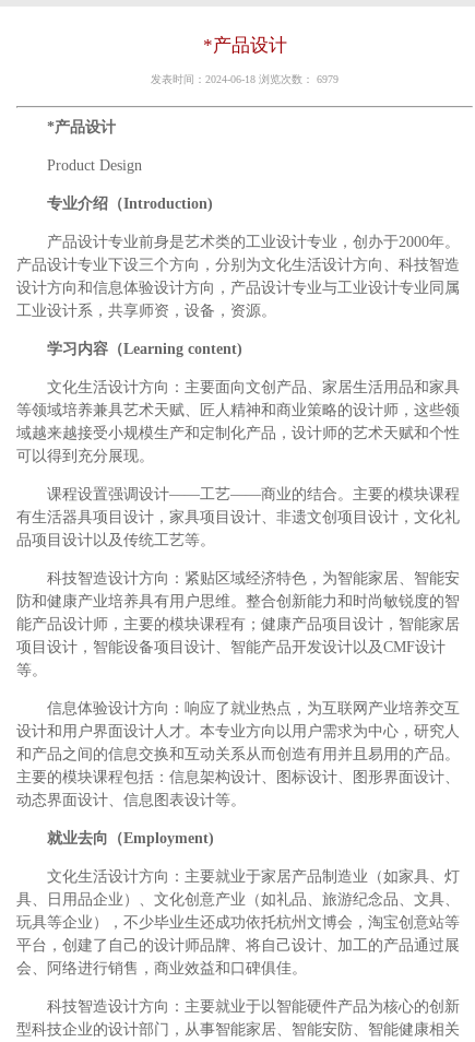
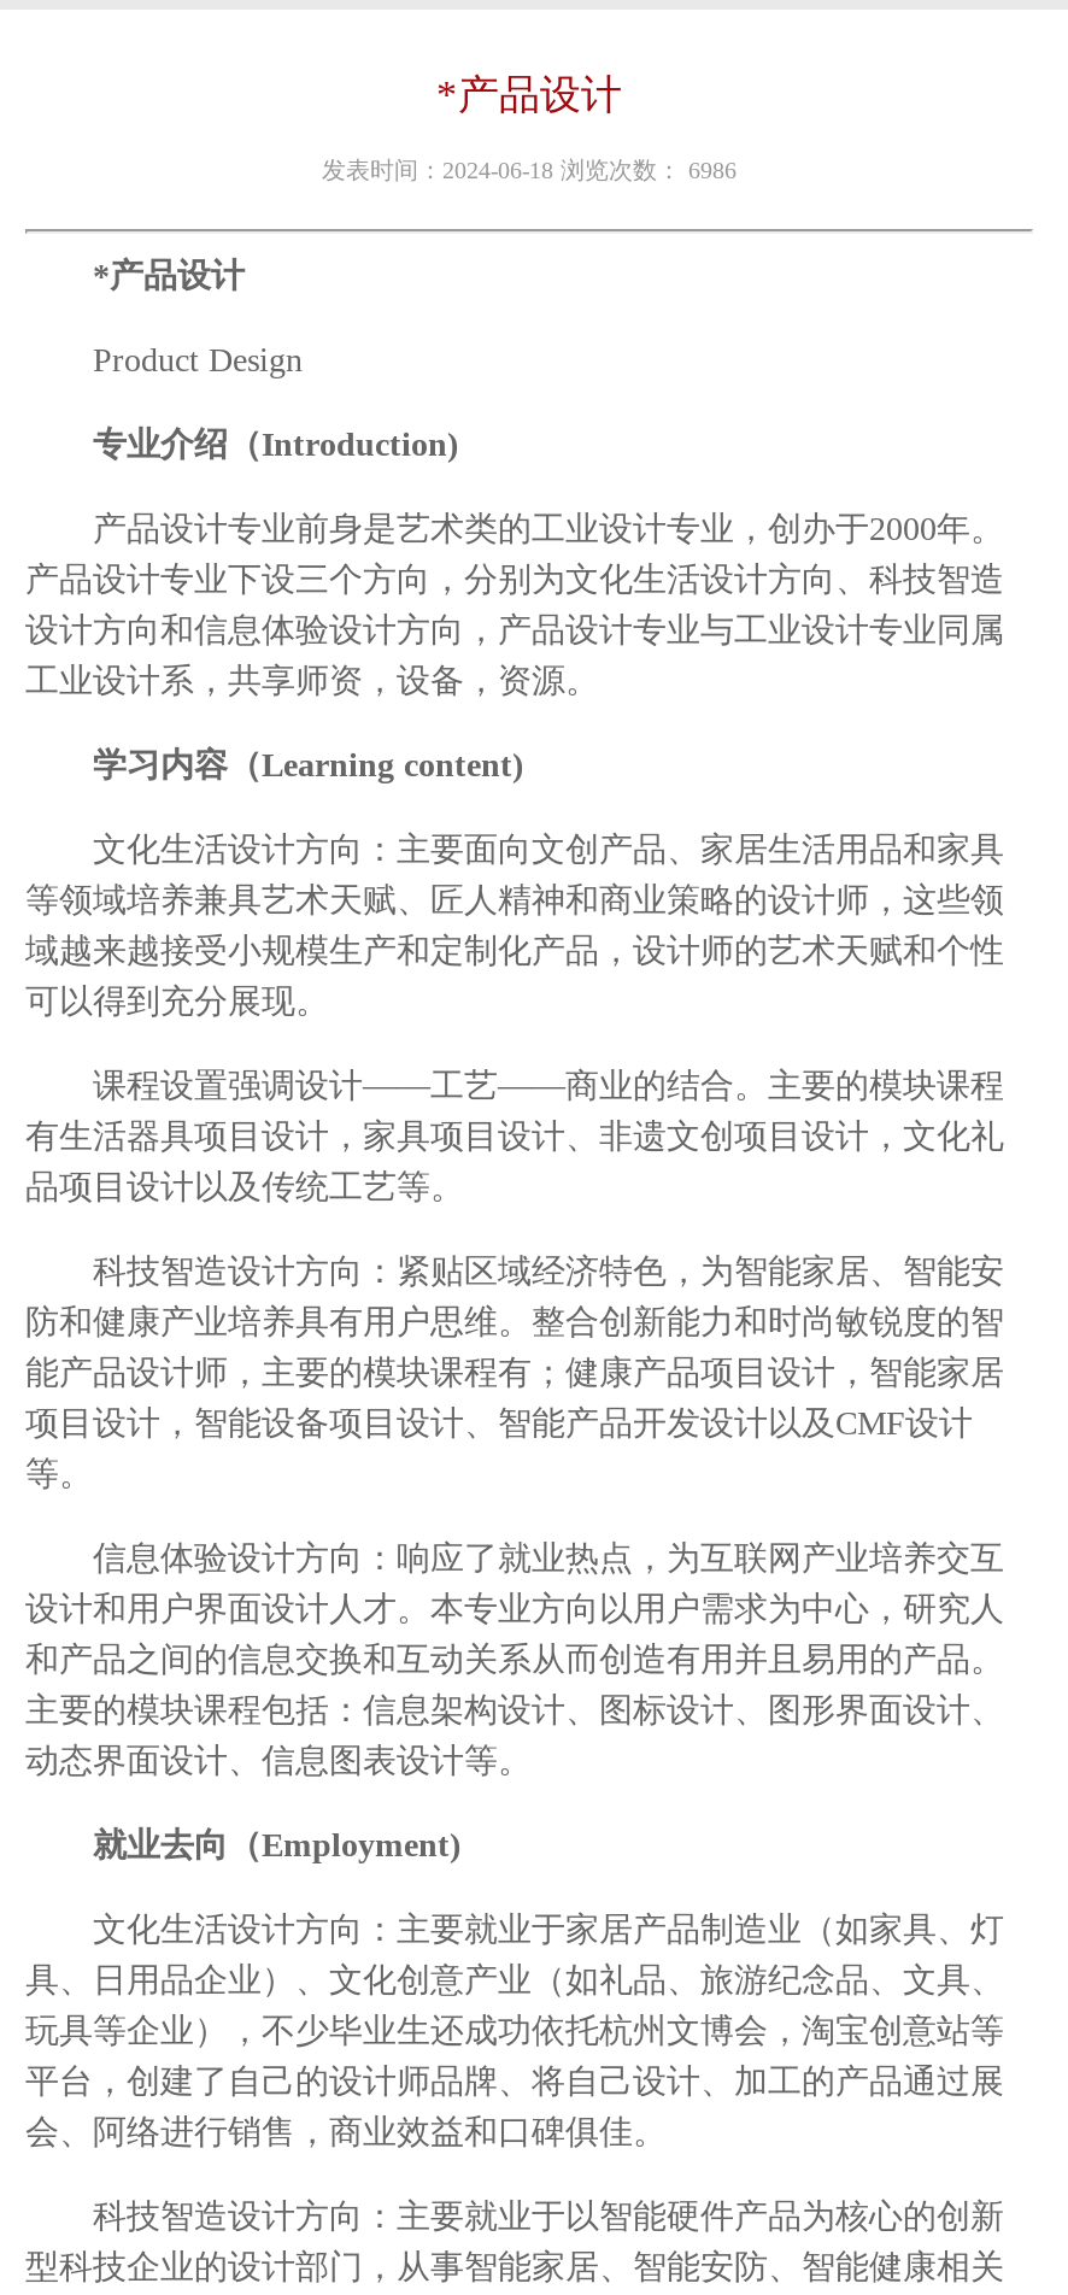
[151,73,339,85] 发表时间：2024-06-18 浏览次数：6979 -> [322,157,737,183] 发表时间：2024-06-18 浏览次数：6986

